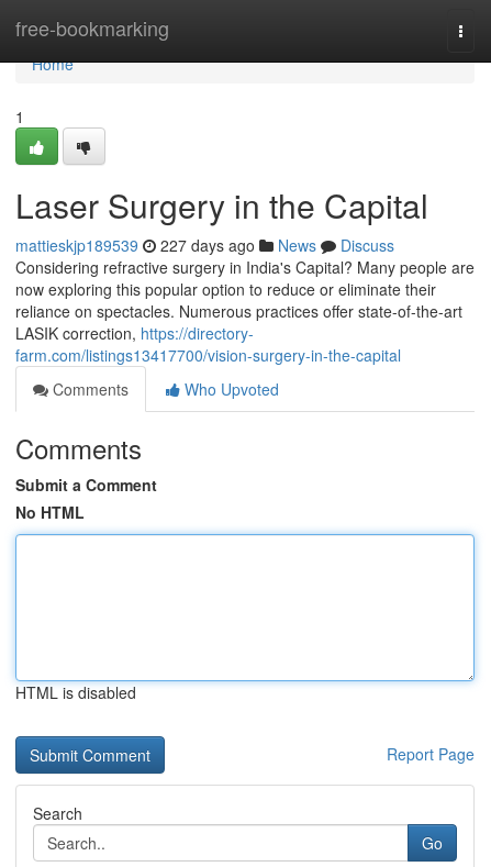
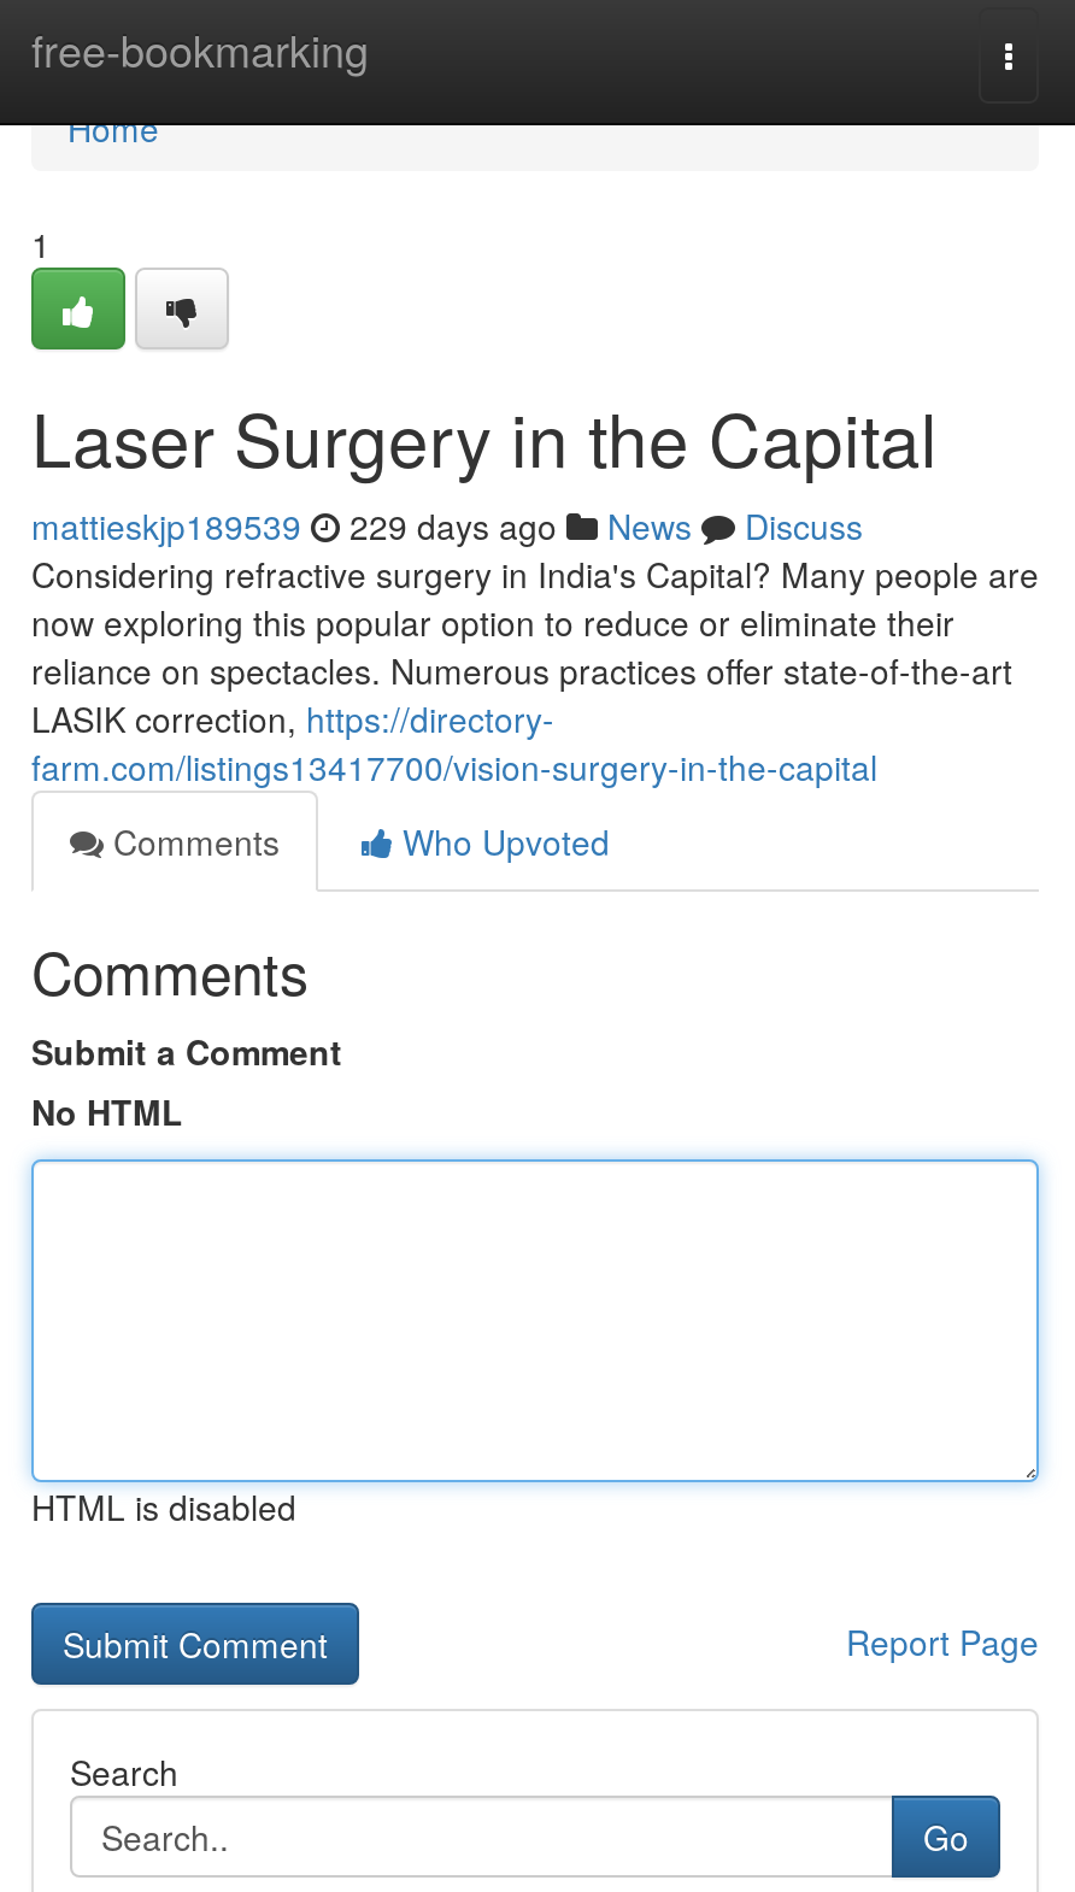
[15,234,394,256] mattieskjp189539 227 days ago News Discuss -> [31,501,863,550] mattieskjp189539 229 days ago News Discuss

